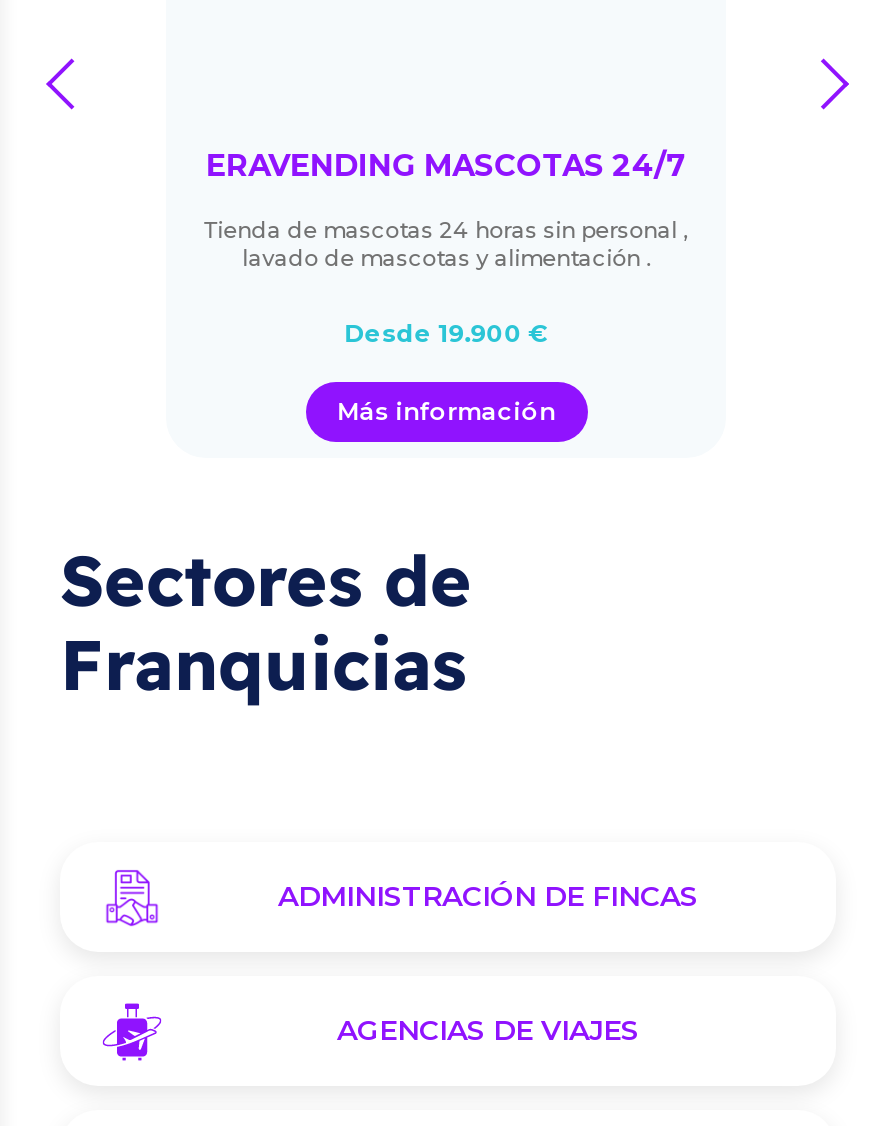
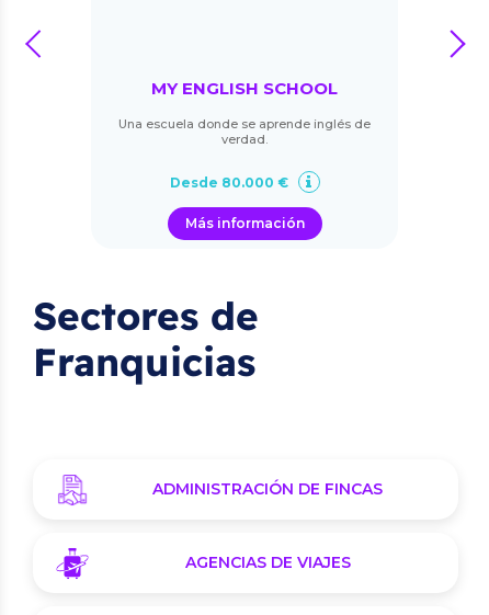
[206,147,686,185] ERAVENDING MASCOTAS 24/7 -> [151,78,338,99] MY ENGLISH SCHOOL
[203,217,689,273] Tienda de mascotas 24 horas sin personal , | lavado de mascotas y alimentación . -> [119,117,371,147] Una escuela donde se aprende inglés de | verdad.
[344,319,548,349] Desde 19.900 € -> [170,175,291,191] Desde 80.000 €

